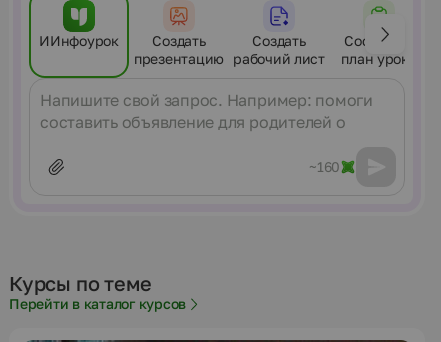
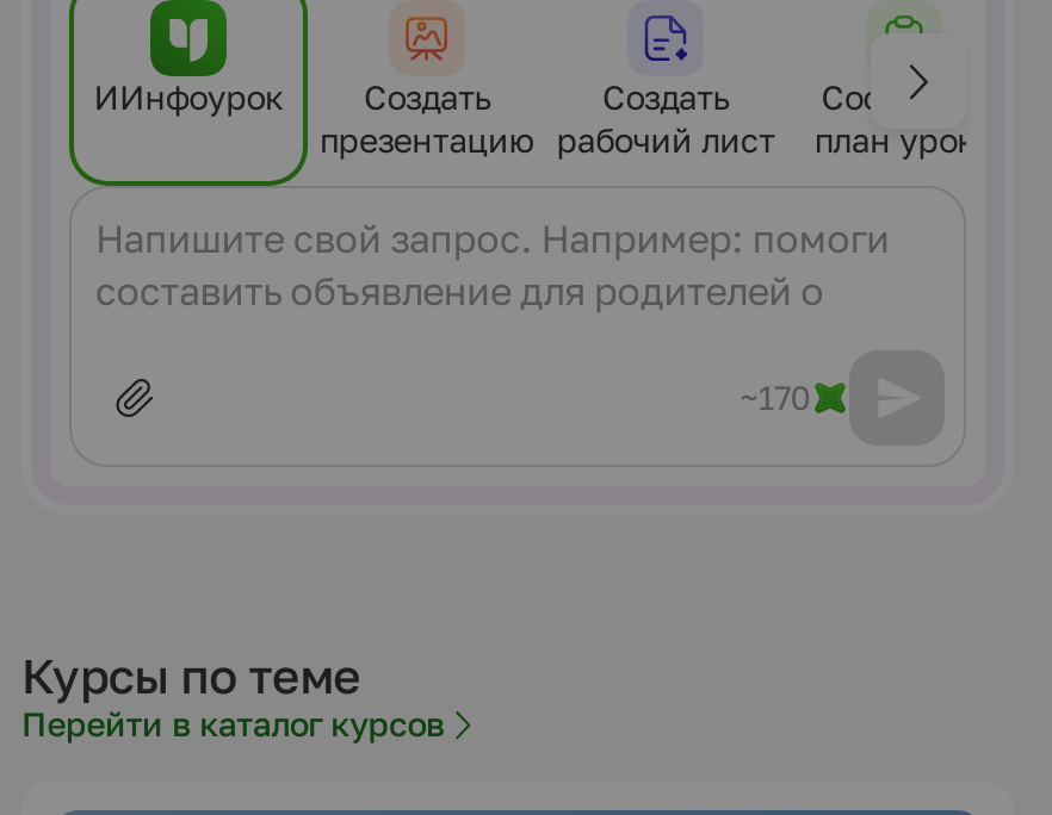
[309,158,340,175] ~160 -> [740,377,811,417] ~170

